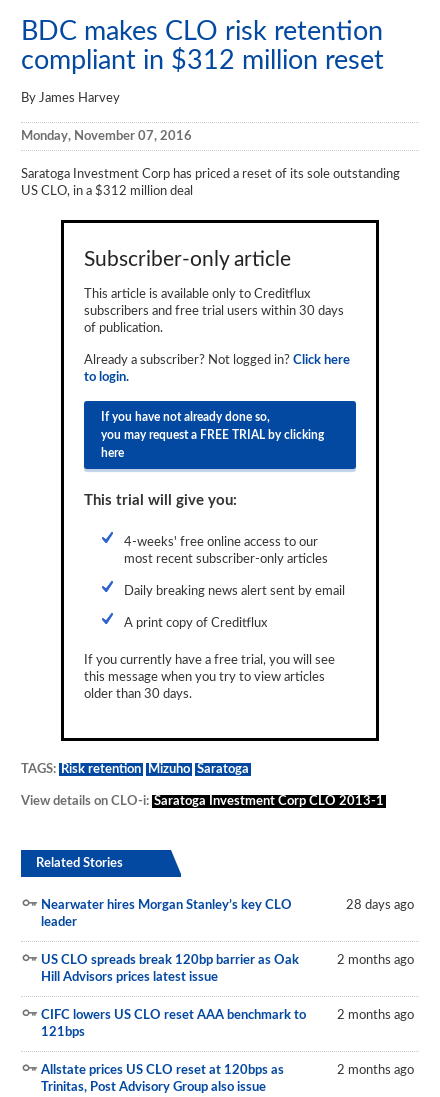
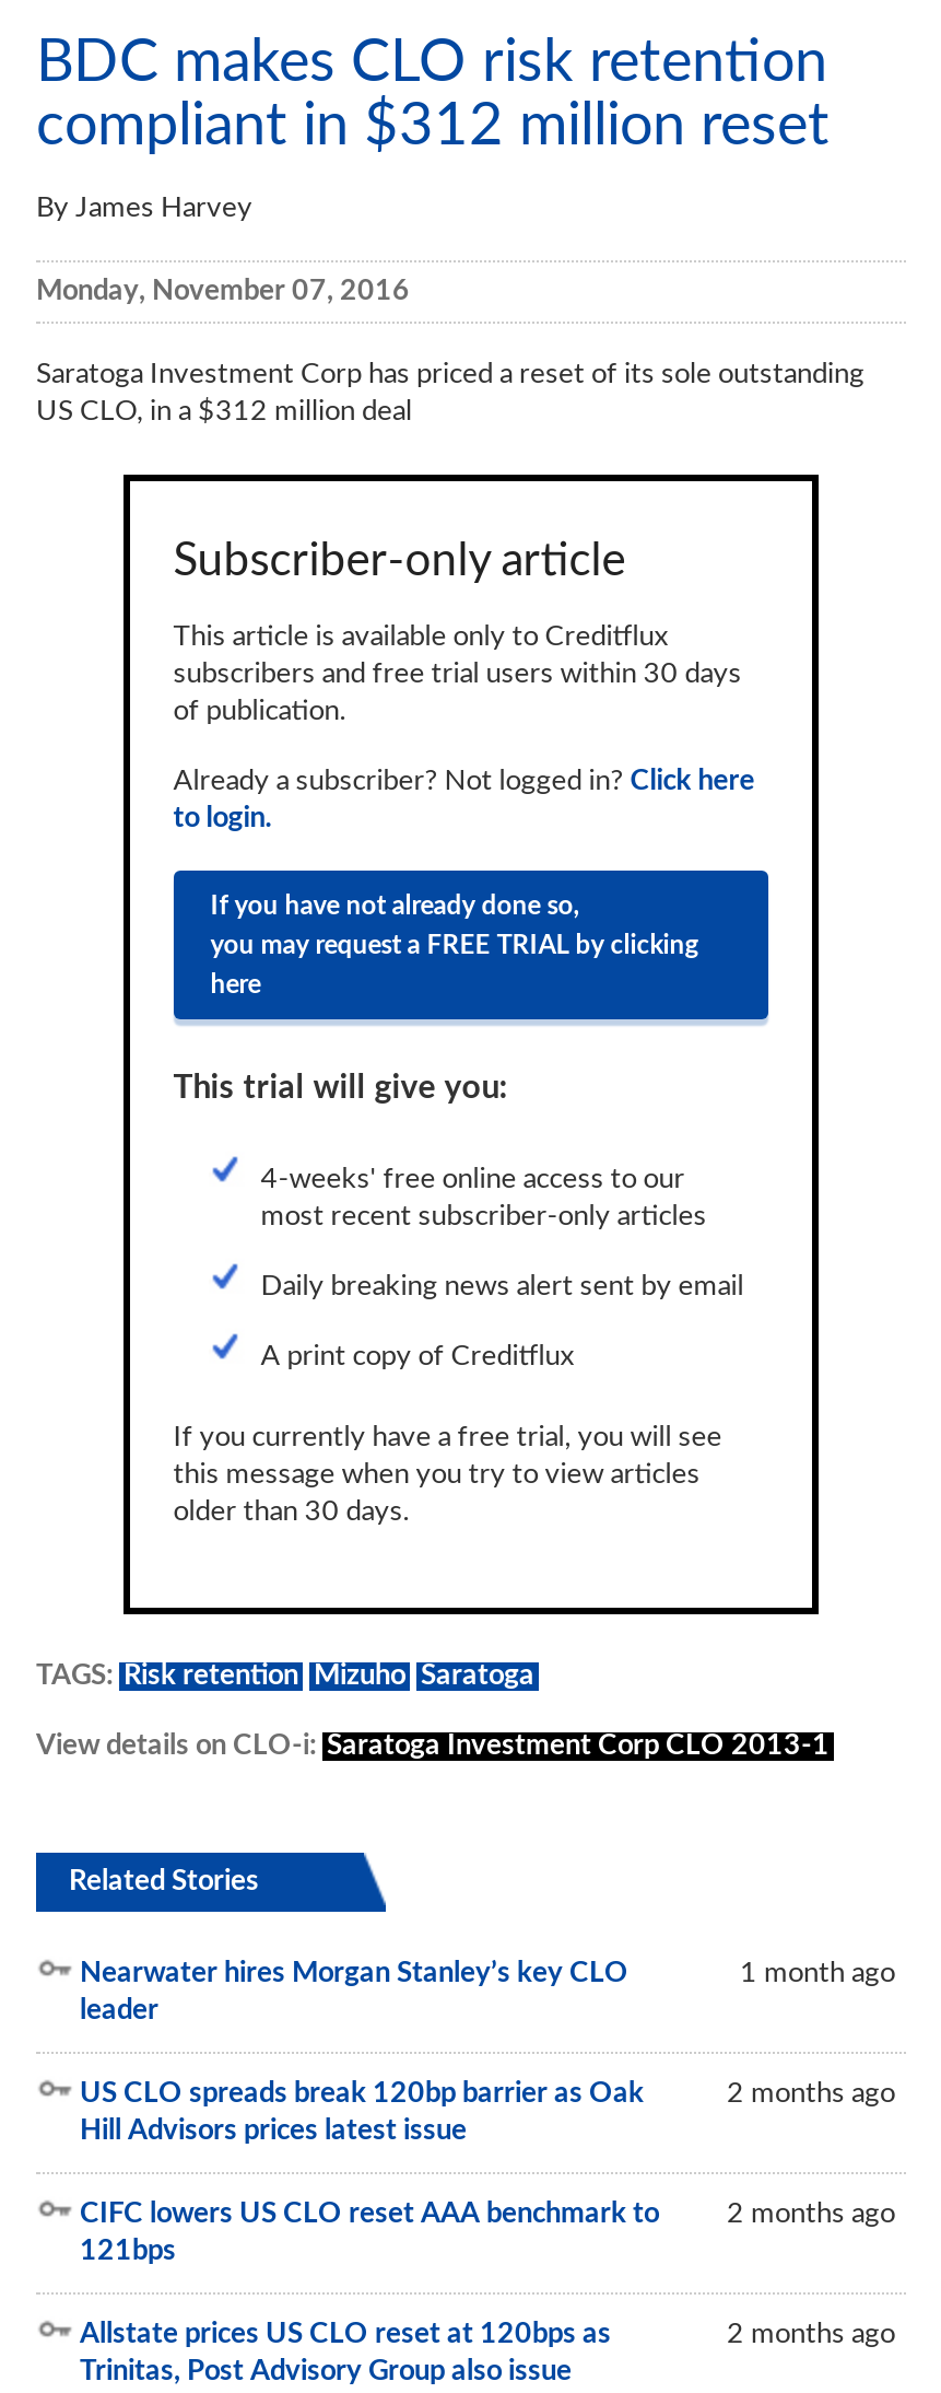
[346,899,414,912] 28 days ago -> [740,1960,895,1988] 1 month ago

